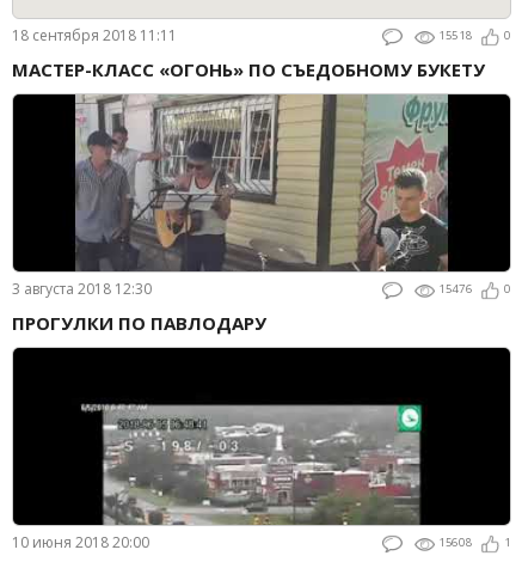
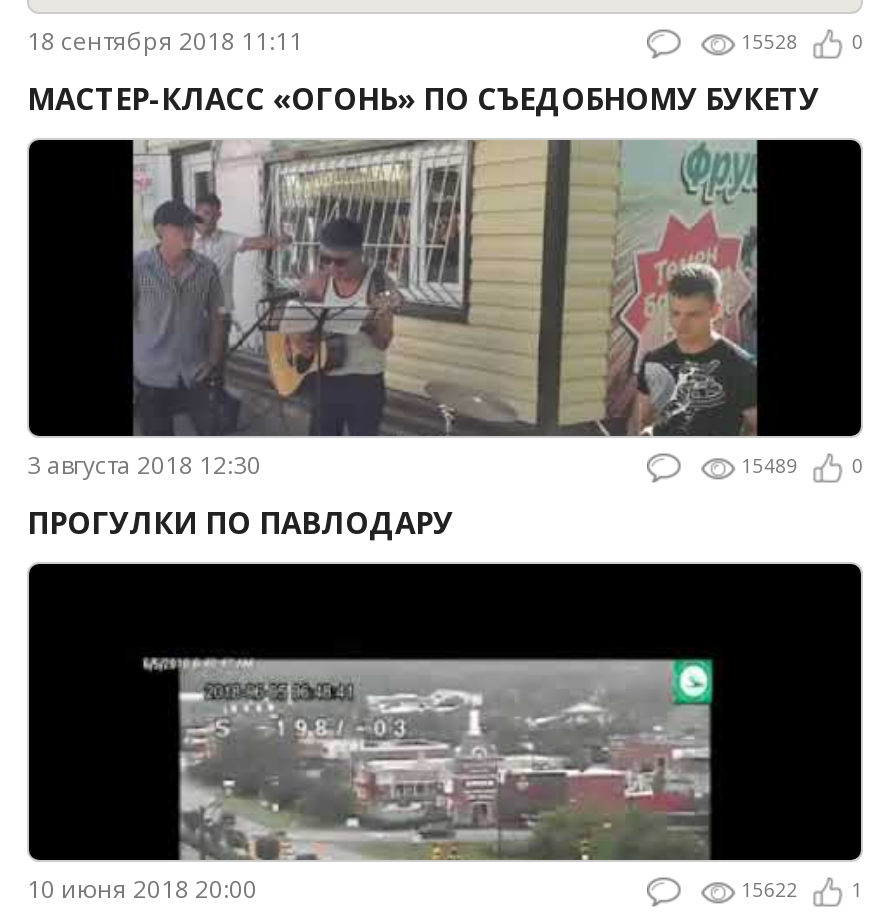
[439,28,511,44] 15518 0 -> [741,28,863,55] 15528 0
[439,281,511,297] 15476 0 -> [741,452,863,479] 15489 0
[439,534,511,551] 15608 1 -> [741,876,863,903] 15622 1

